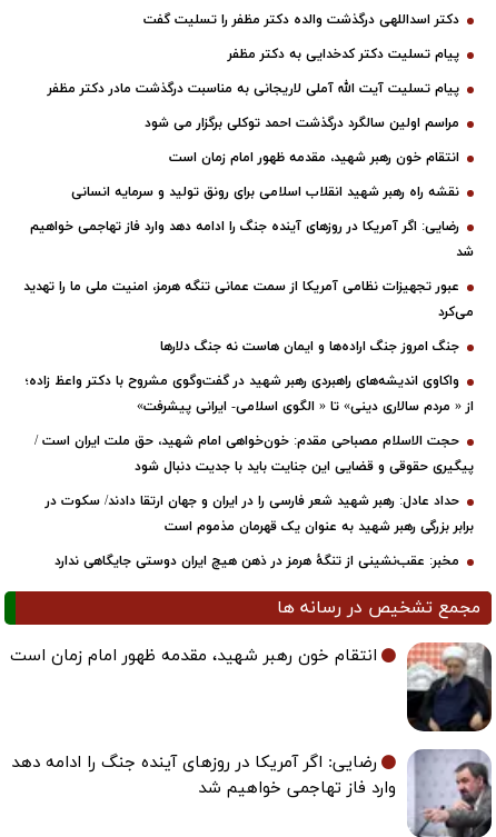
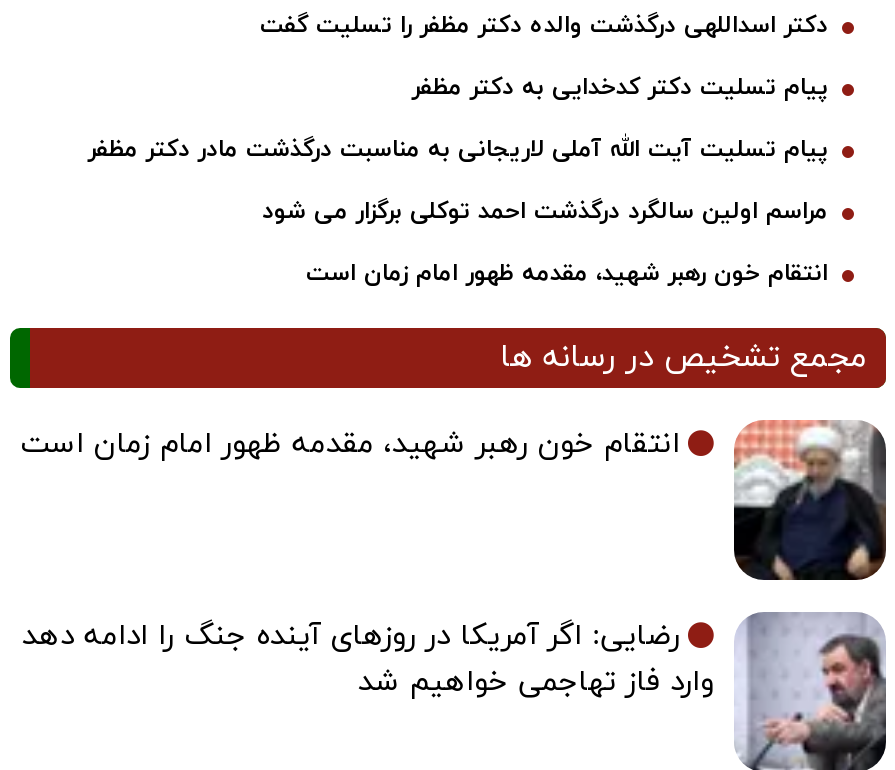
[23,183,474,570] نقشه راه رهبر شهید انقلاب اسلامی برای رونق تولید و سرمایه انسانی | رضایی: اگر آمریکا در روزهای آینده جنگ را ادامه دهد وارد فاز تهاجمی خواهیم | شد | عبور تجهیزات نظامی آمریکا از سمت عمانی تنگه هرمز، امنیت ملی ما را تهدید | می‌کرد | جنگ امروز جنگ اراده‌ها و ایمان هاست نه جنگ دلارها | واکاوی اندیشه‌های راهبردی رهبر شهید در گفت‌وگوی مشروح با دکتر واعظ زاده؛ | از « مردم سالاری دینی» تا « الگوی اسلامی- ایرانی پیشرفت» | حجت الاسلام مصباحی مقدم: خون‌خواهی امام شهید، حق ملت ایران است / | پیگیری حقوقی و قضایی این جنایت باید با جدیت دنبال شود | حداد عادل: رهبر شهید شعر فارسی را در ایران و جهان ارتقا دادند/ سکوت در | برابر بزرگی رهبر شهید به عنوان یک قهرمان مذموم است | مخبر: عقب‌نشینی از تنگهٔ هرمز در ذهن هیچ ایران دوستی جایگاهی ندارد -> none

